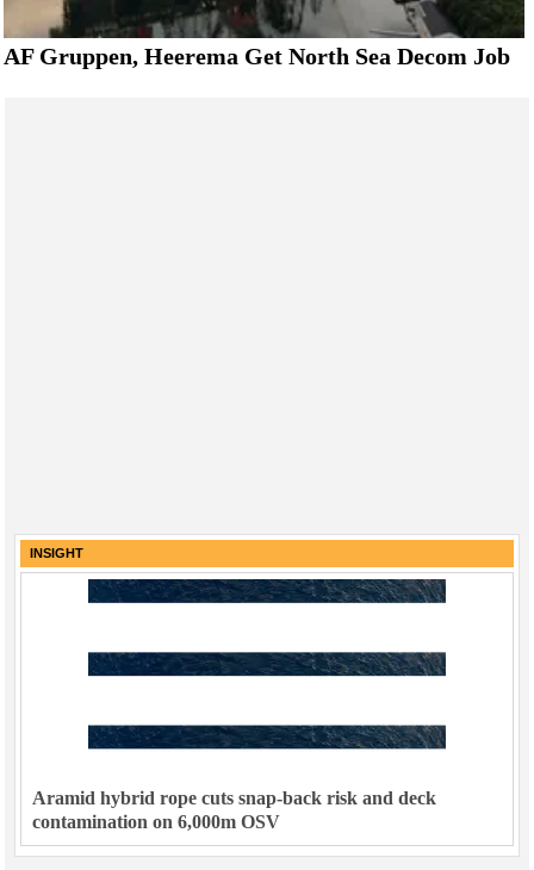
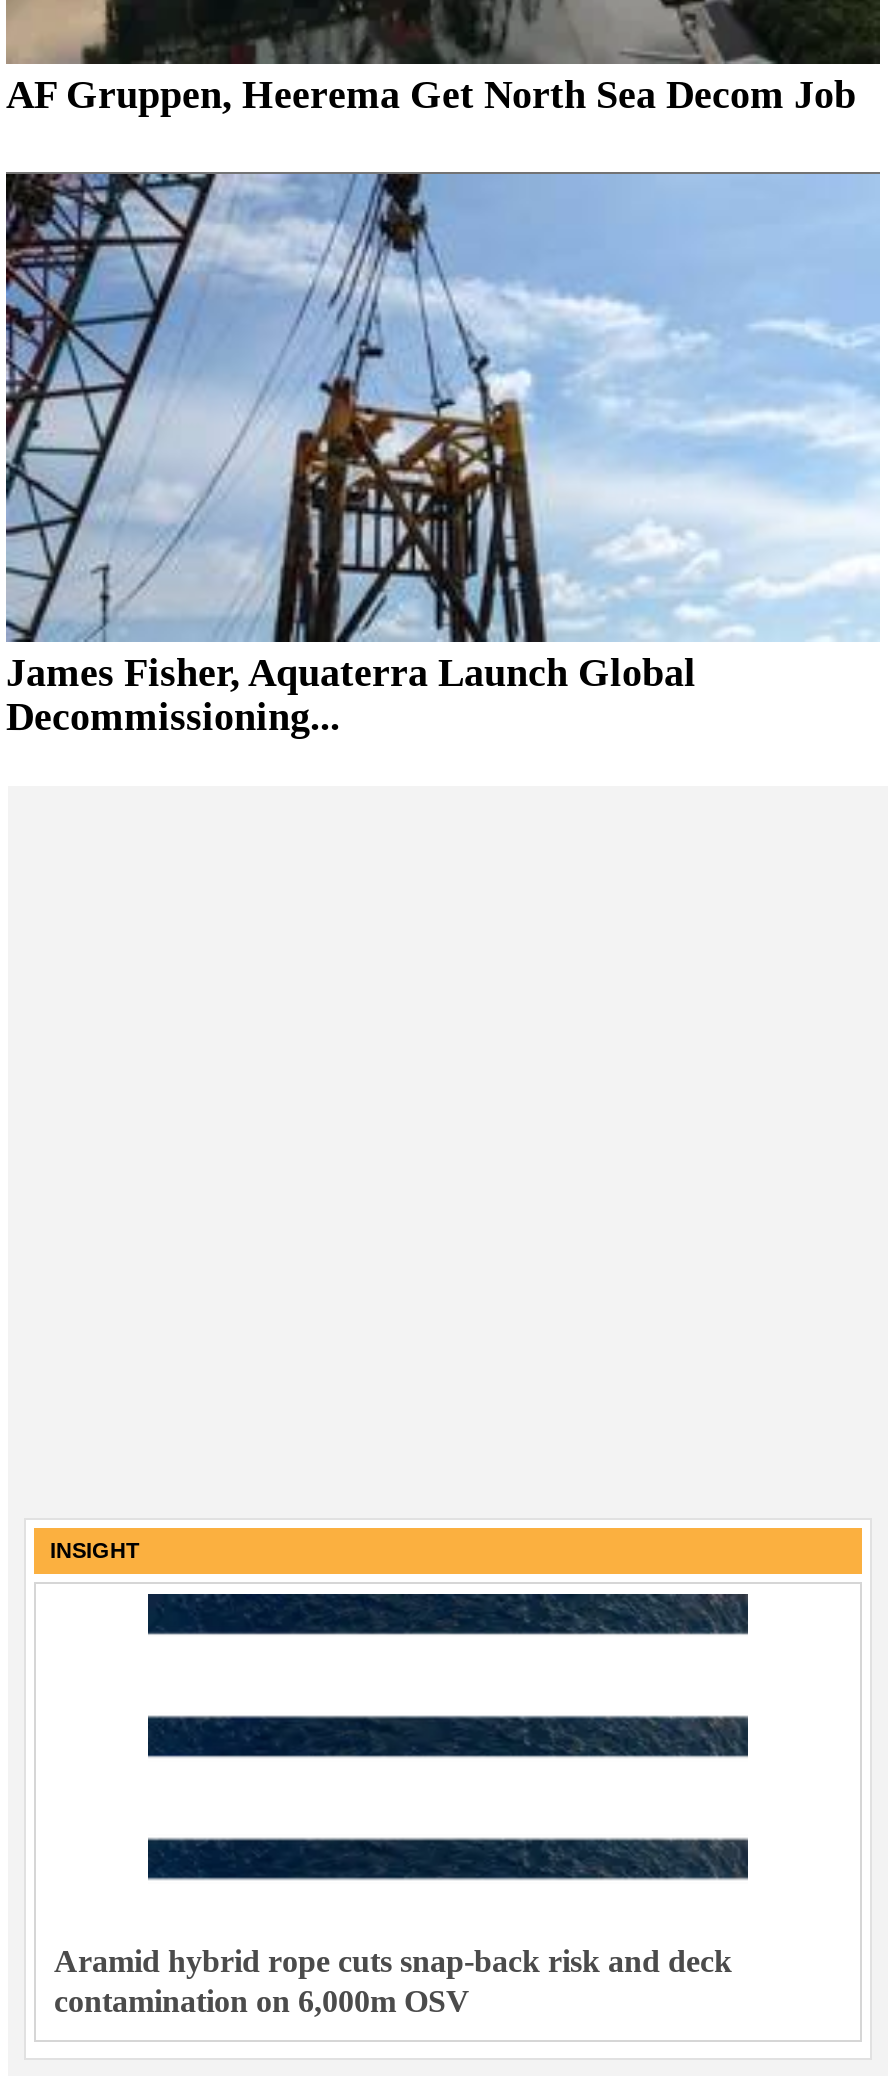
none -> [6,170,880,738] [image] | James Fisher, Aquaterra Launch Global | Decommissioning...

